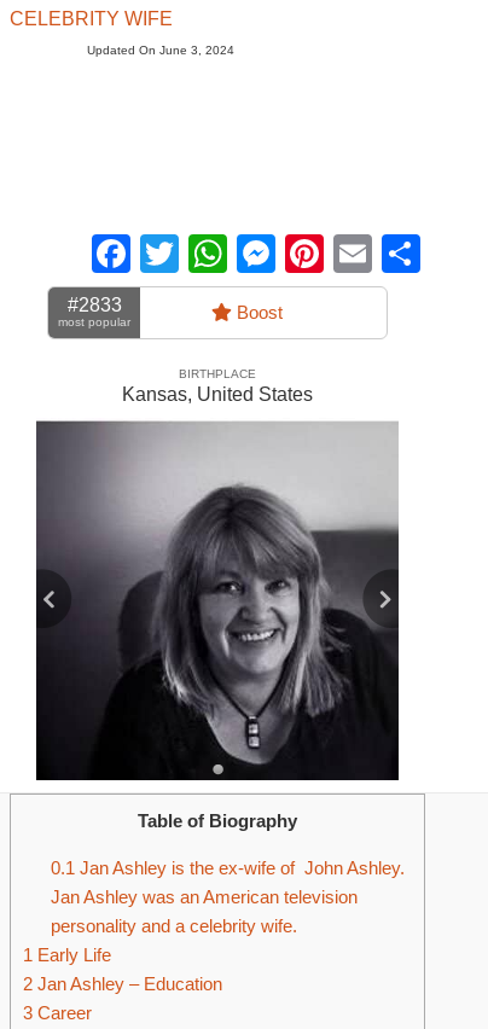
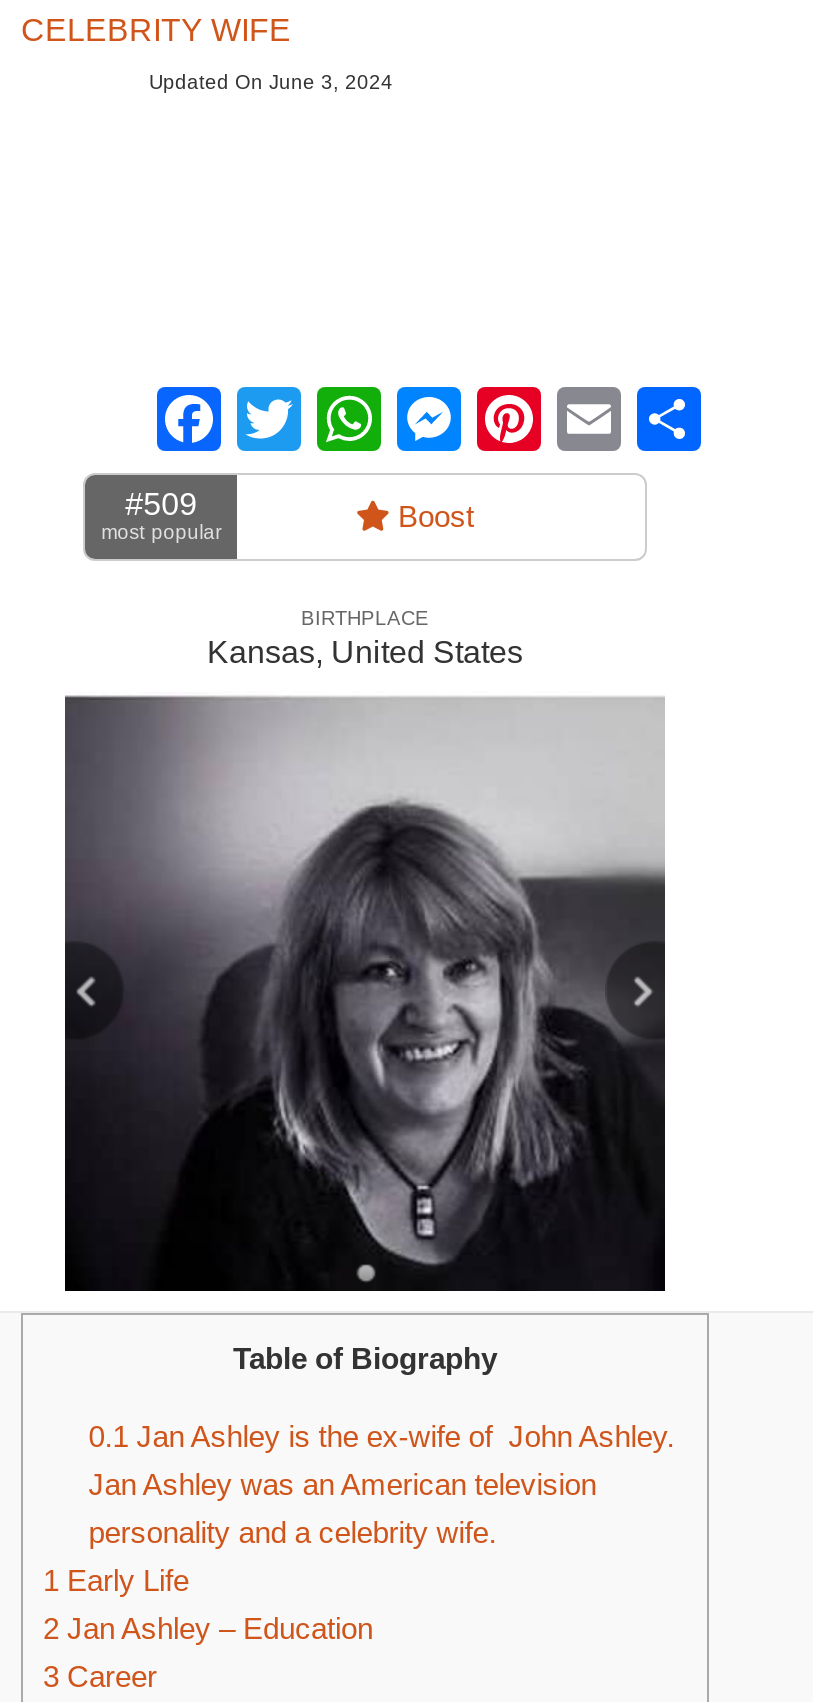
[67,295,122,315] #2833 -> [125,487,197,521] #509

